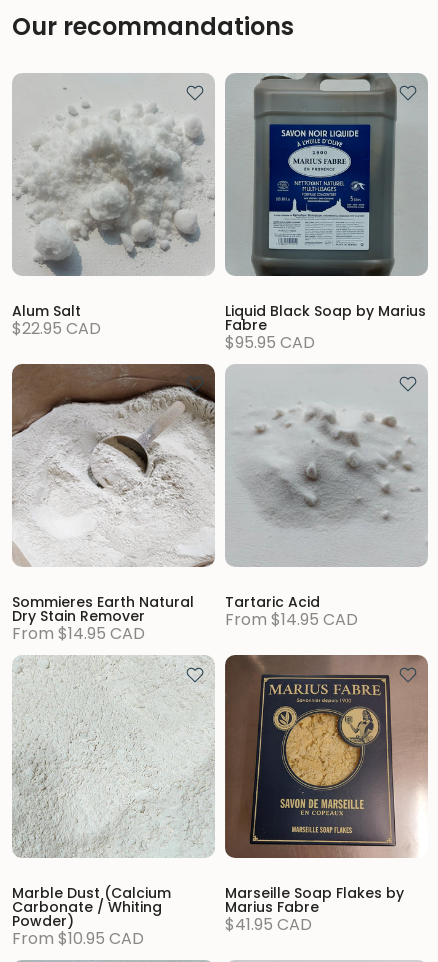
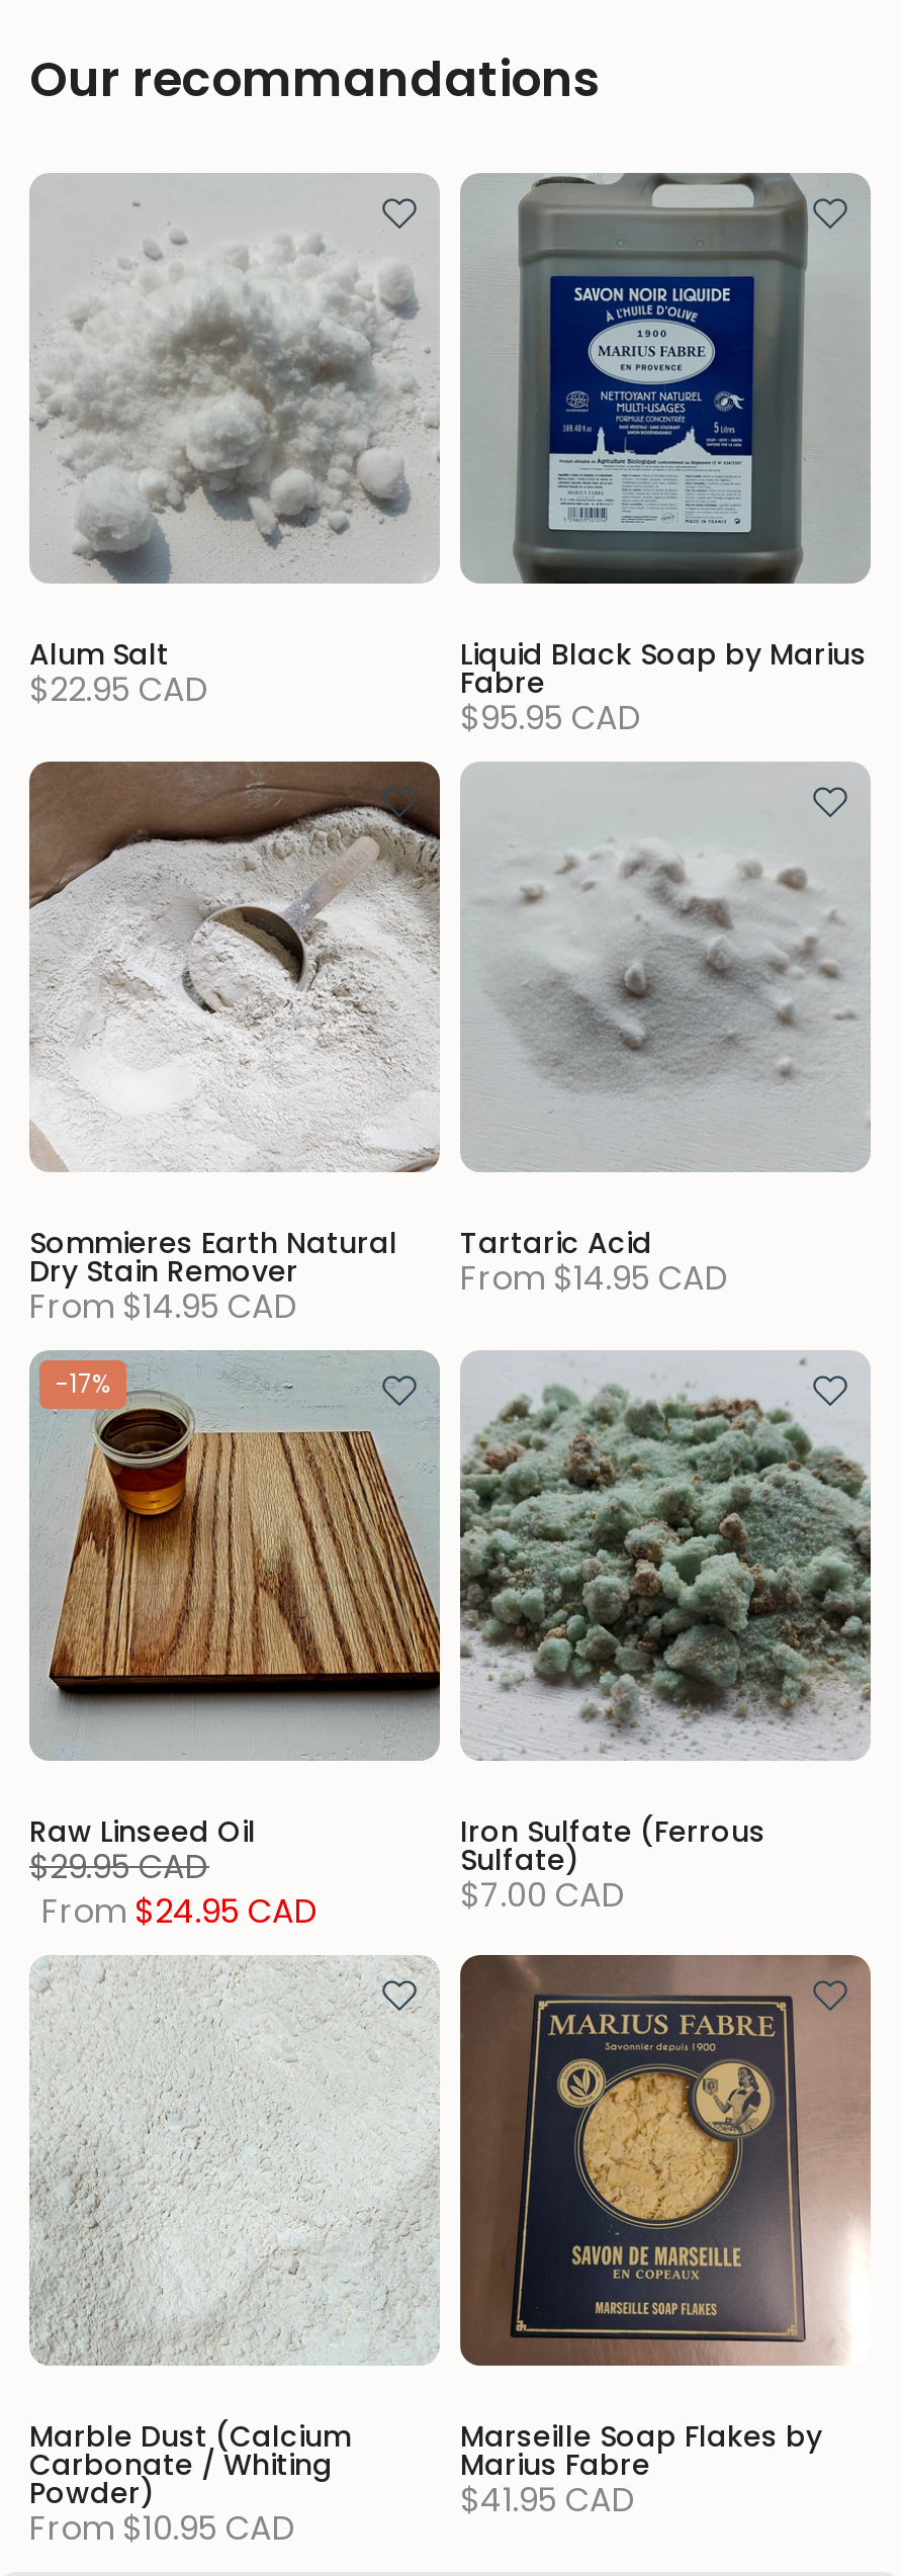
none -> [29,1811,319,1935] Raw Linseed Oil | $29.95 CAD | From $24.95 CAD
none -> [31,1352,442,1759] [image] | -17%
none -> [460,1350,871,1919] [image] | Iron Sulfate (Ferrous | Sulfate) | $7.00 CAD

